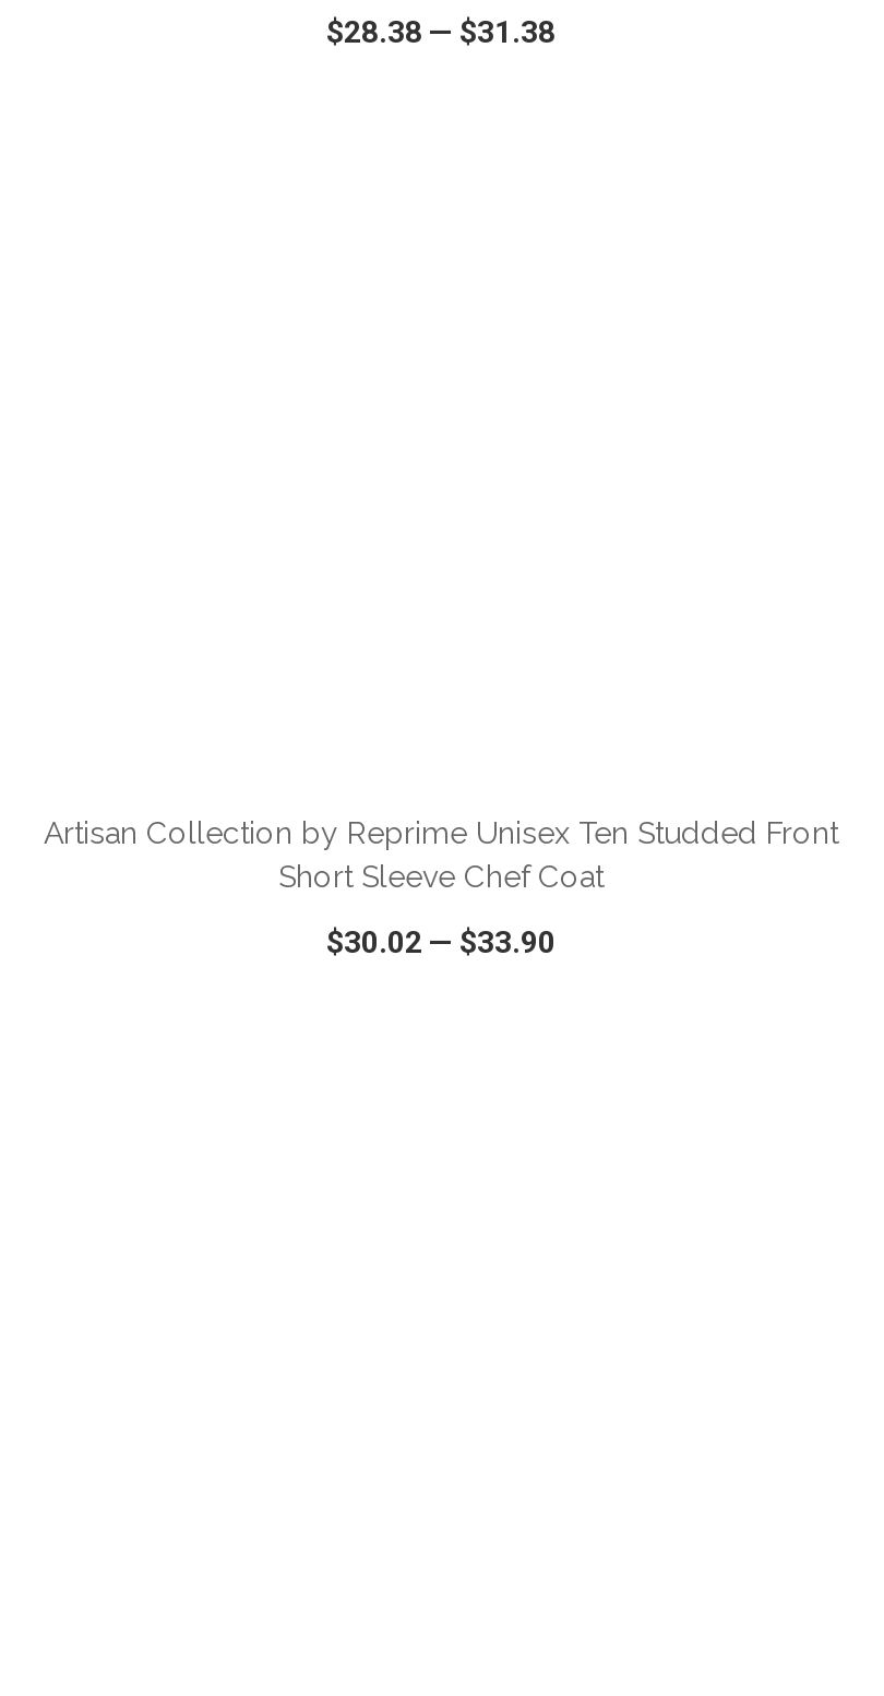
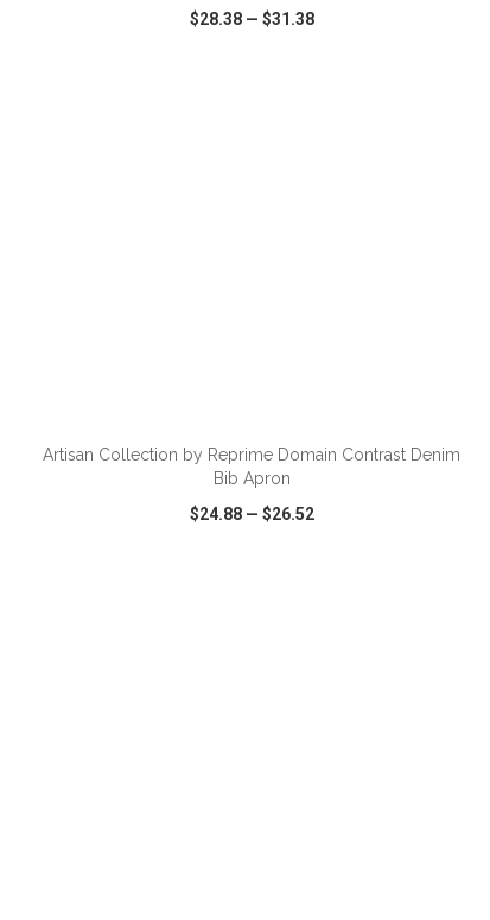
[44,815,838,894] Artisan Collection by Reprime Unisex Ten Studded Front | Short Sleeve Chef Coat -> [43,445,460,488] Artisan Collection by Reprime Domain Contrast Denim | Bib Apron
[326,924,556,959] $30.02 — $33.90 -> [189,505,314,524] $24.88 — $26.52

